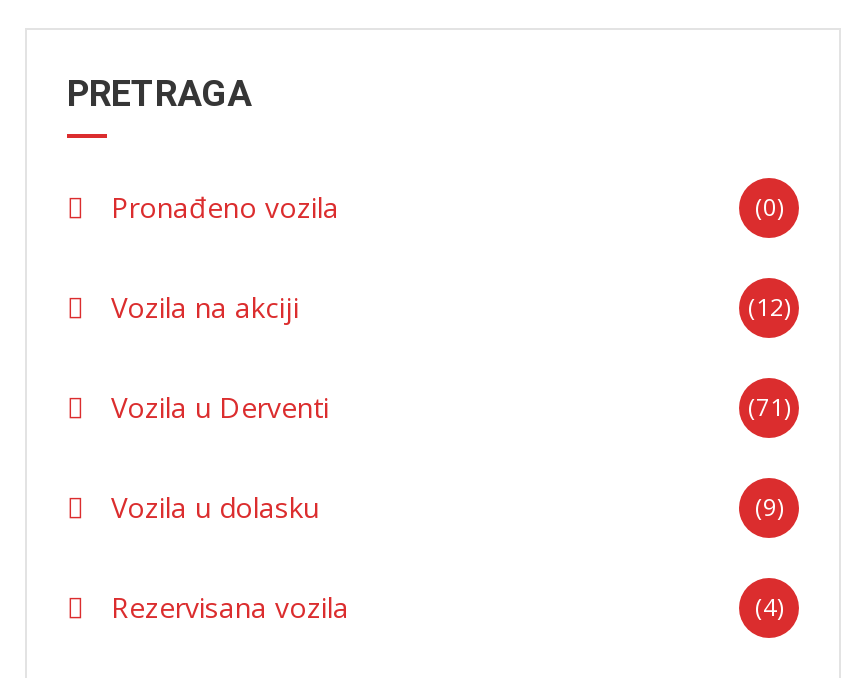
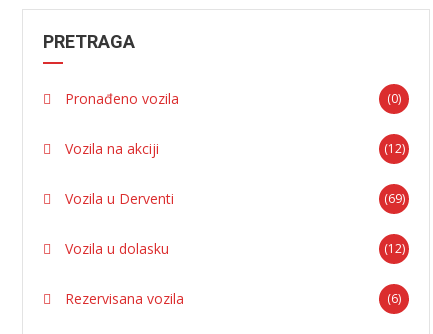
[748,390,790,424] (71) -> [383,190,404,207] (69)
[755,490,783,524] (9) -> [383,240,404,257] (12)
[755,590,783,624] (4) -> [387,290,401,307] (6)

